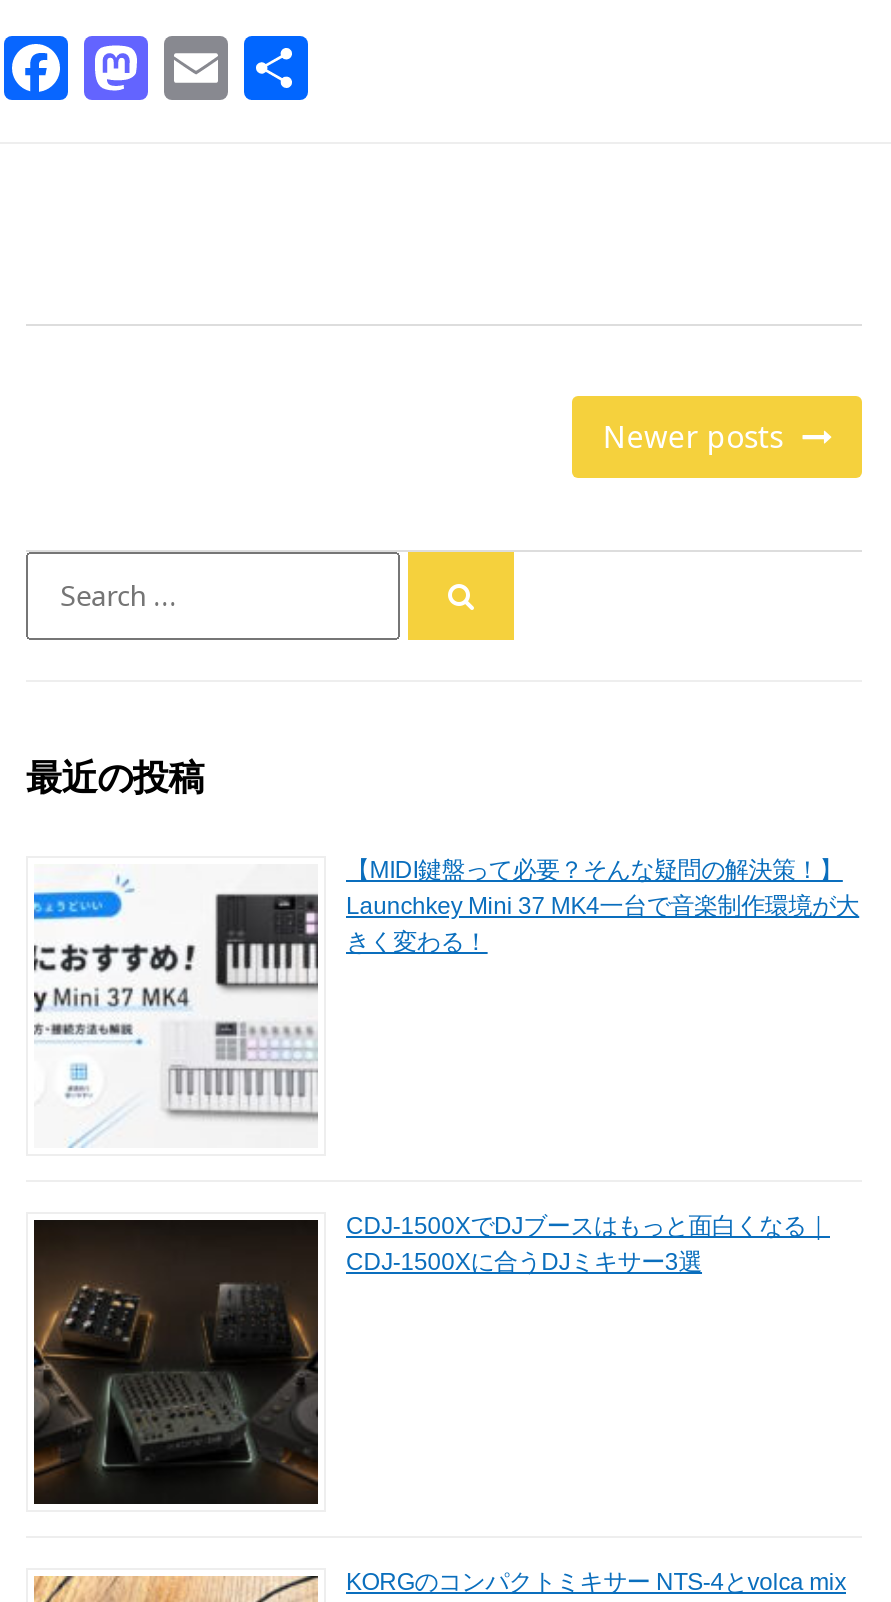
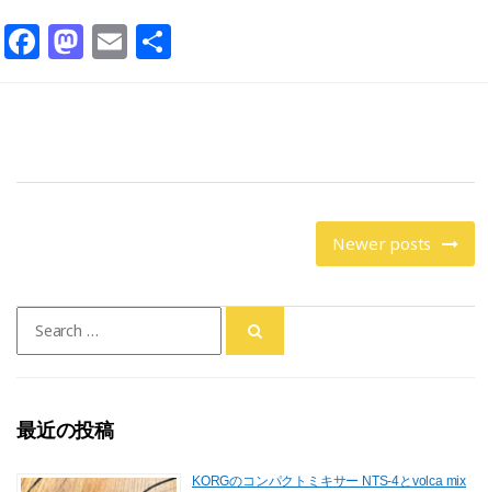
[32,856,859,1148] [image] | 【MIDI鍵盤って必要？そんな疑問の解決策！】 | Launchkey Mini 37 MK4一台で音楽制作環境が大 | きく変わる！ -> none
[32,1212,830,1514] [image] | CDJ-1500XでDJブースはもっと面白くなる｜ | CDJ-1500Xに合うDJミキサー3選 -> none

